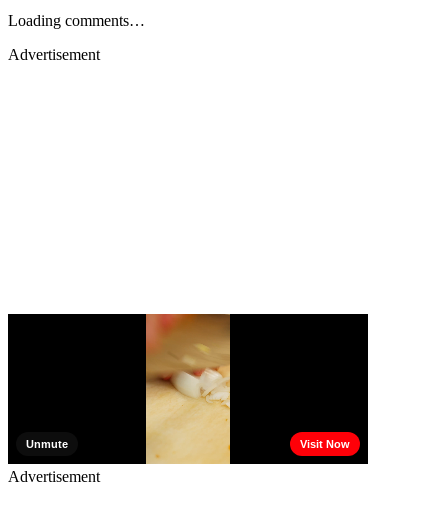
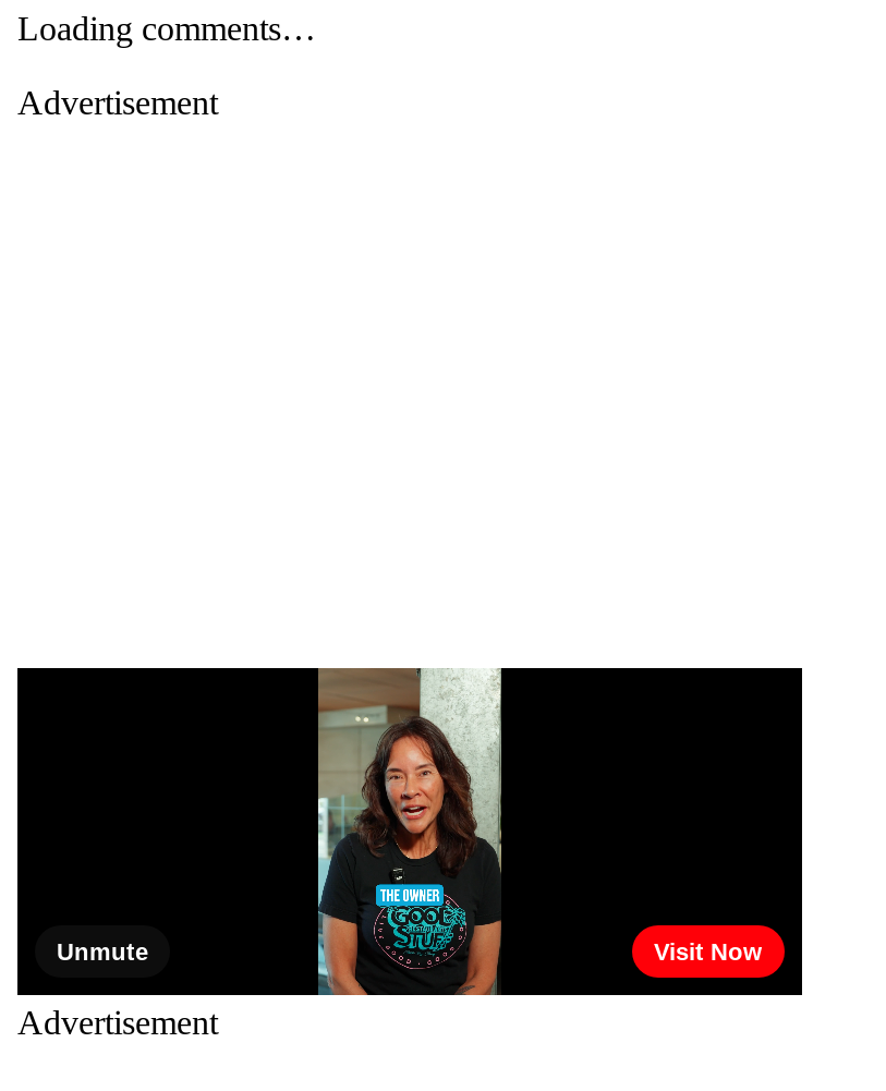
[145,313,231,465] [image] -> [316,668,503,997] [image]

